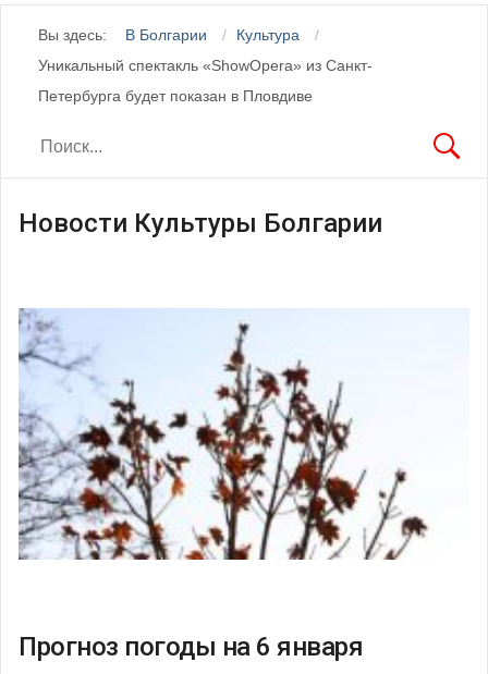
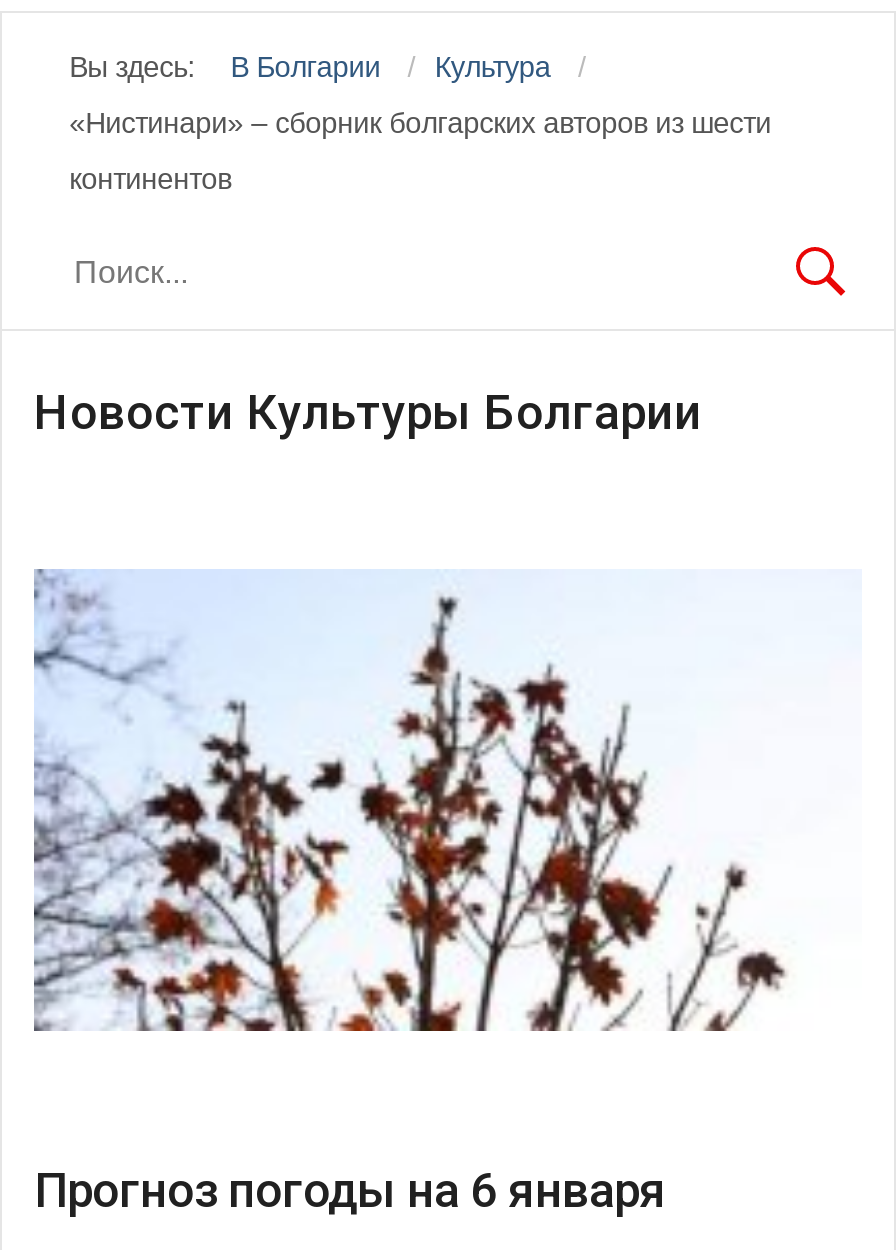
[38,56,372,74] Уникальный спектакль «ShowOpera» из Санкт- -> [69,107,771,139] «Нистинари» – сборник болгарских авторов из шести
[38,87,312,104] Петербурга будет показан в Пловдиве -> [69,163,231,195] континентов

